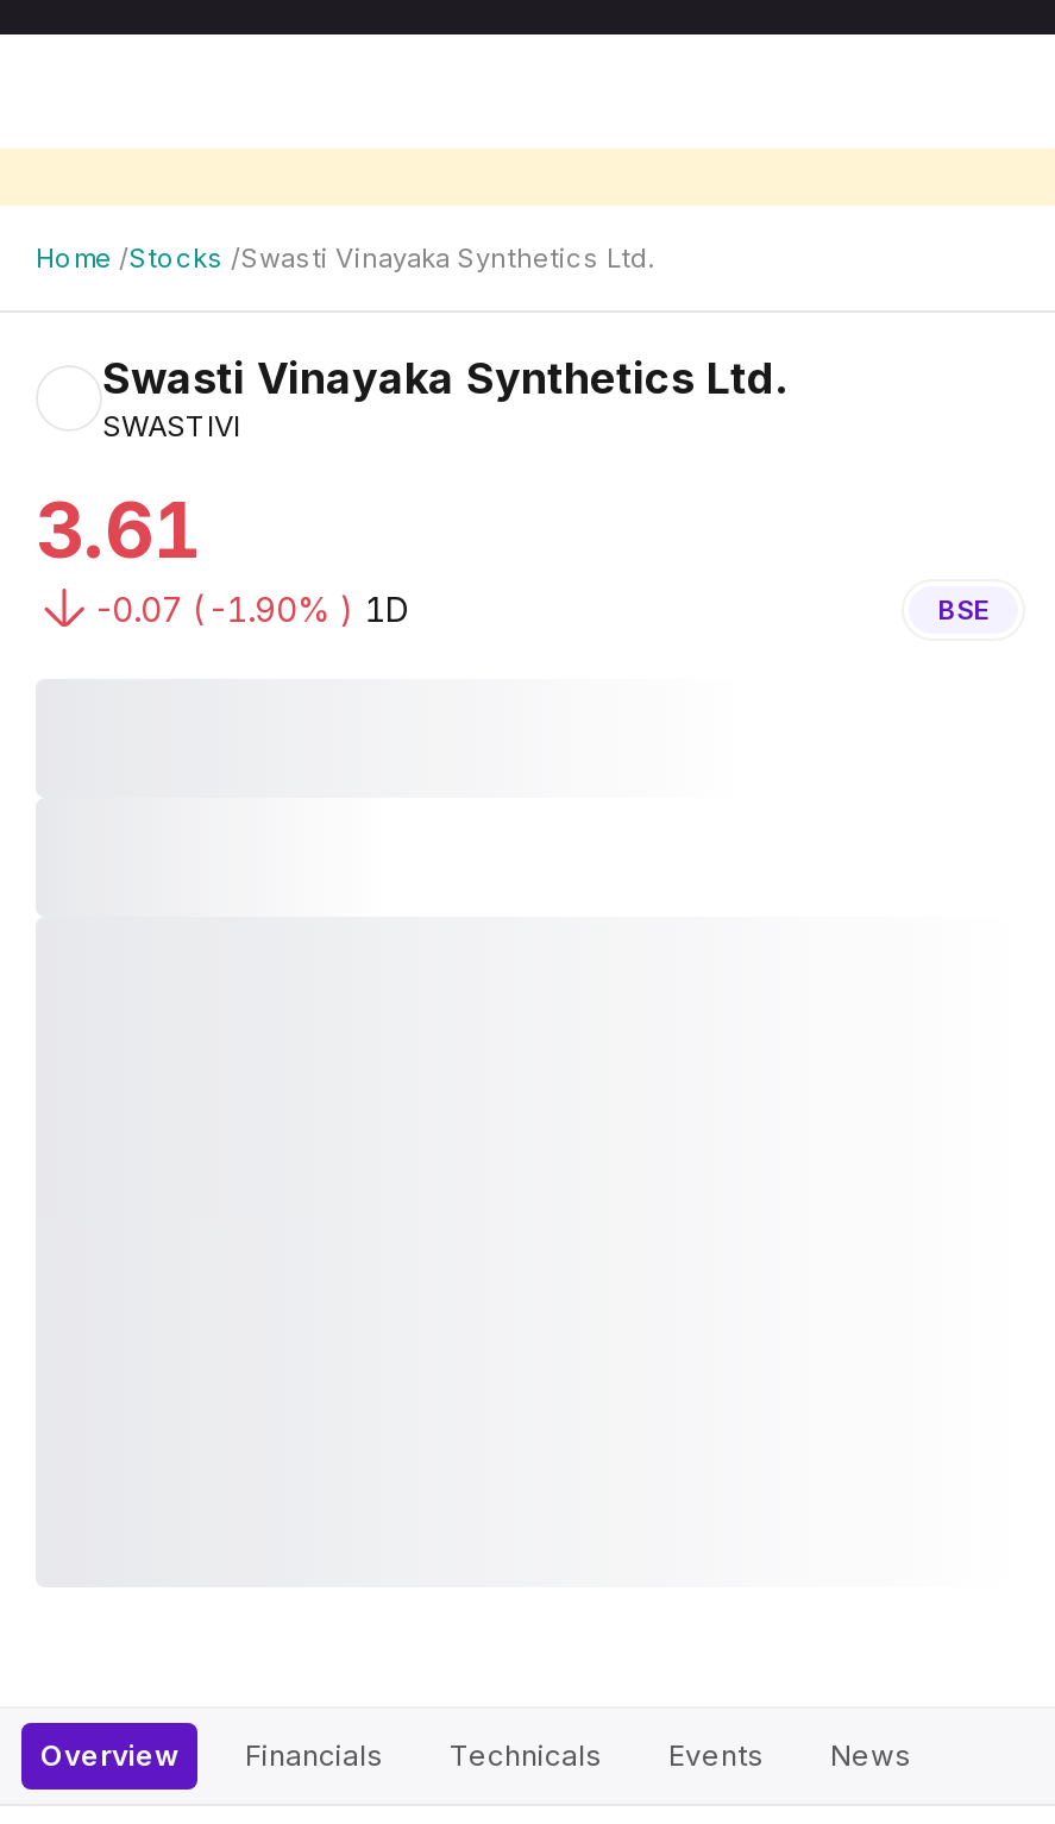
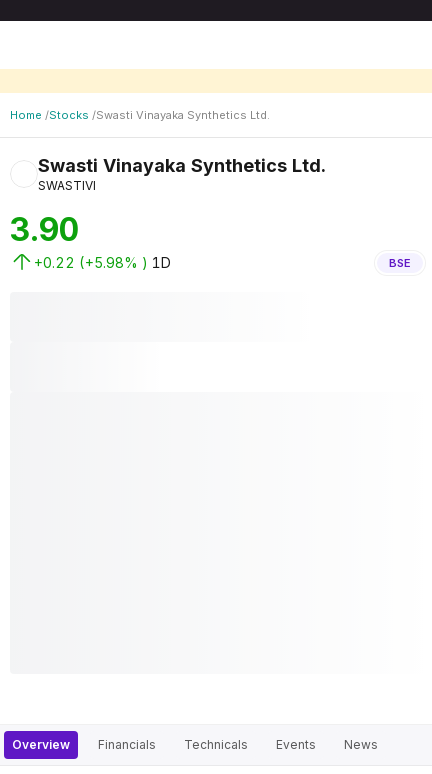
[36,484,202,577] 3.61 -> [10,210,79,249] 3.90
[93,589,409,629] -0.07 (-1.90% ) 1D -> [34,254,171,271] +0.22 (+5.98% ) 1D

